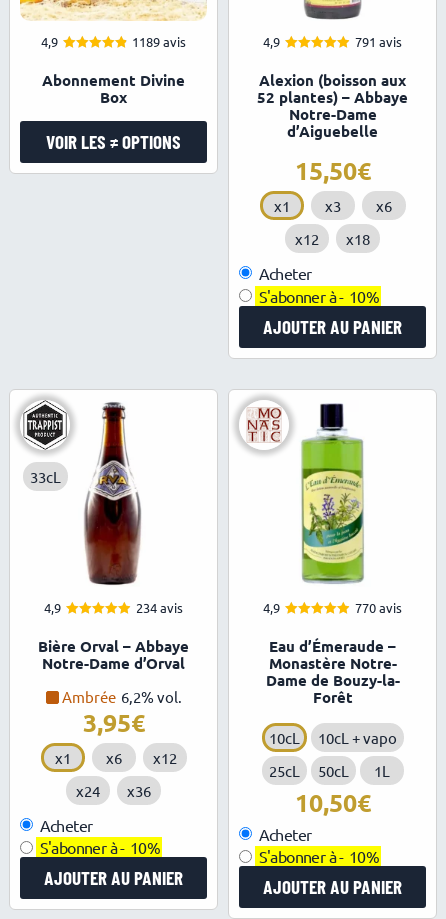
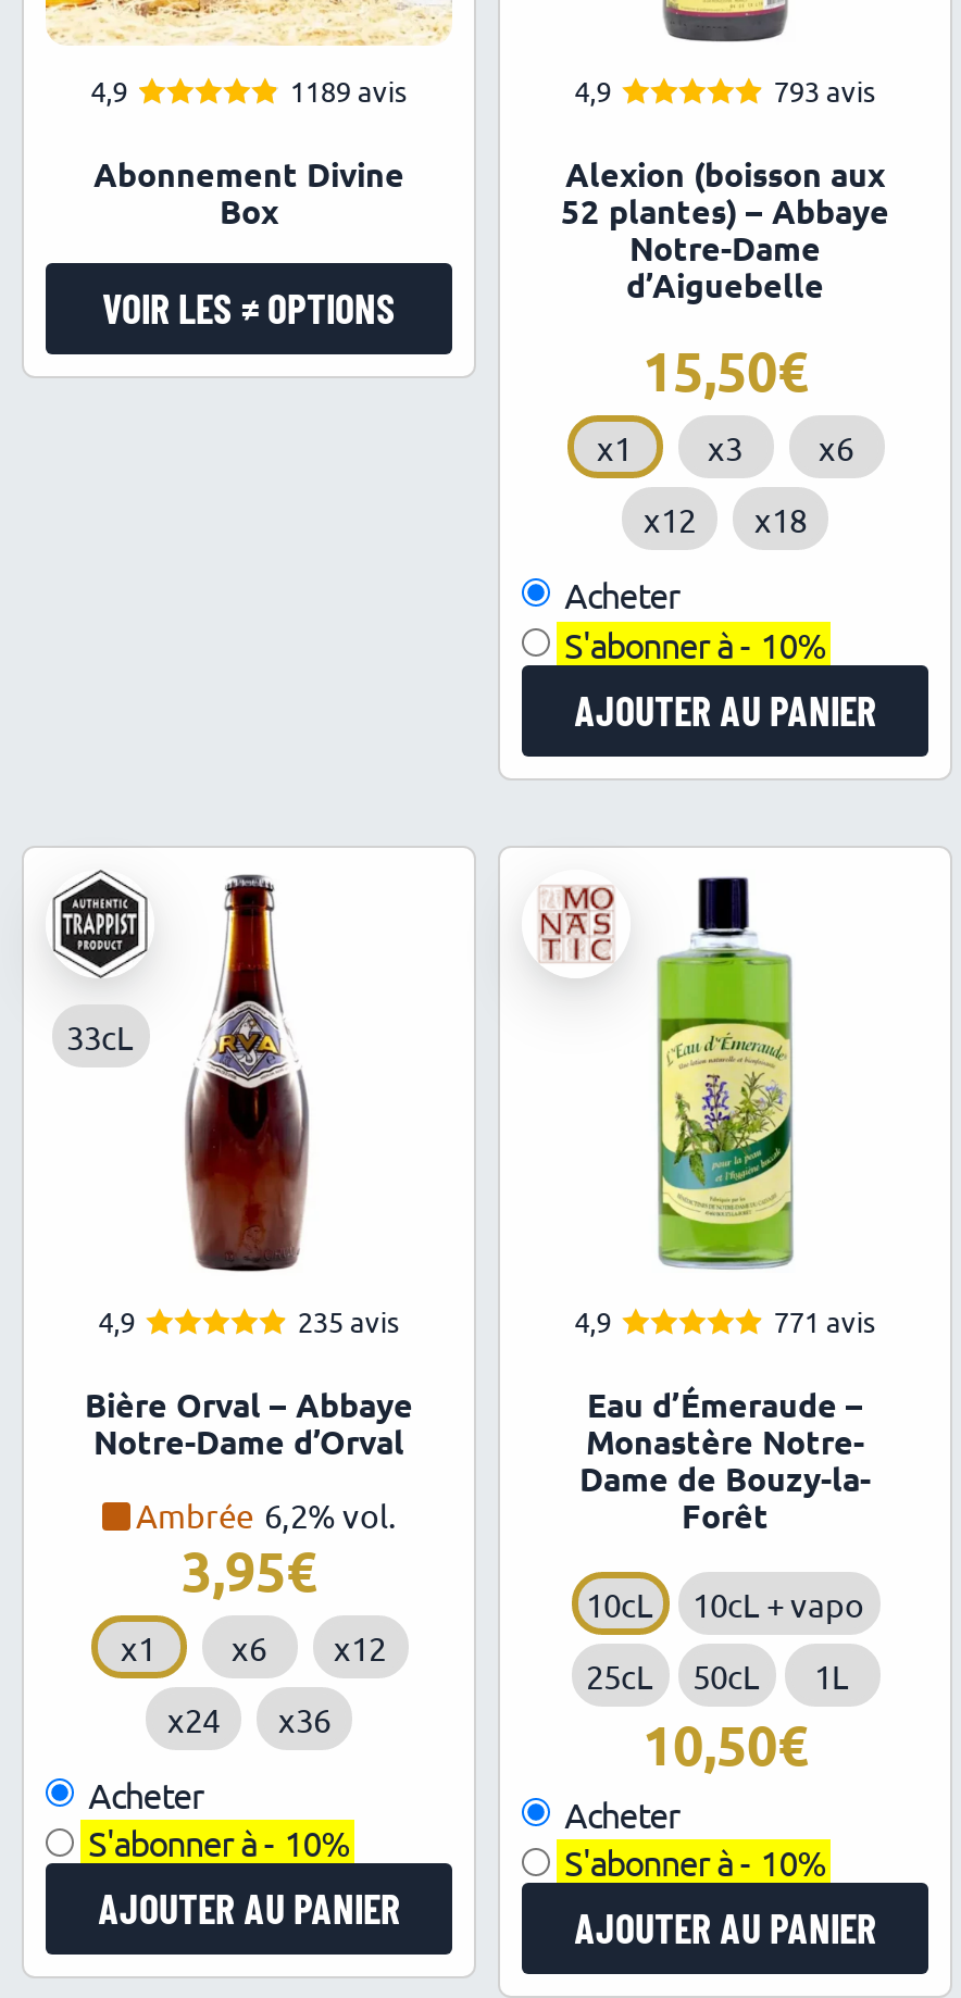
[355,33,402,50] 791 avis -> [774,72,876,109] 793 avis
[136,599,183,616] 234 avis -> [298,1302,400,1339] 235 avis
[355,599,402,616] 770 avis -> [774,1302,876,1339] 771 avis

